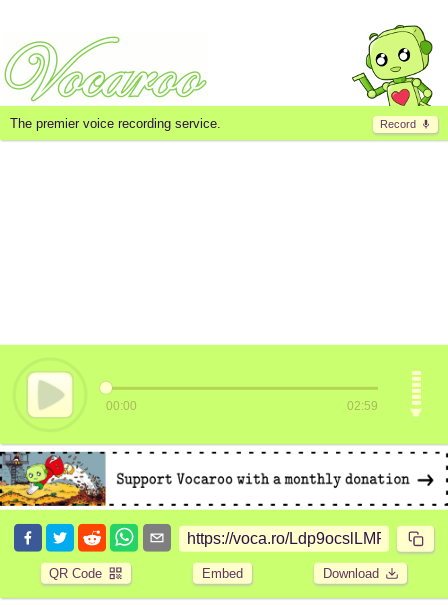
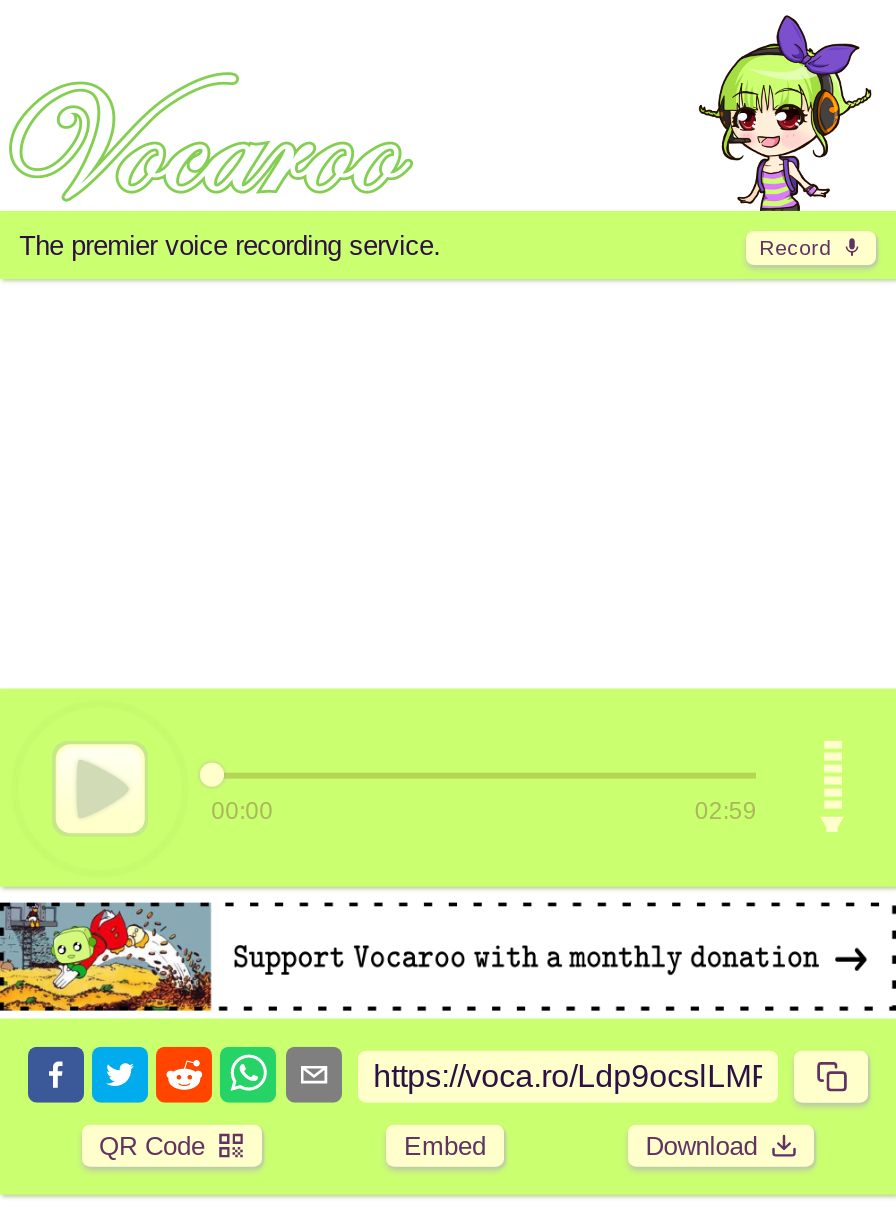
[350,8,436,107] [image] -> [696,13,874,213] [image]

